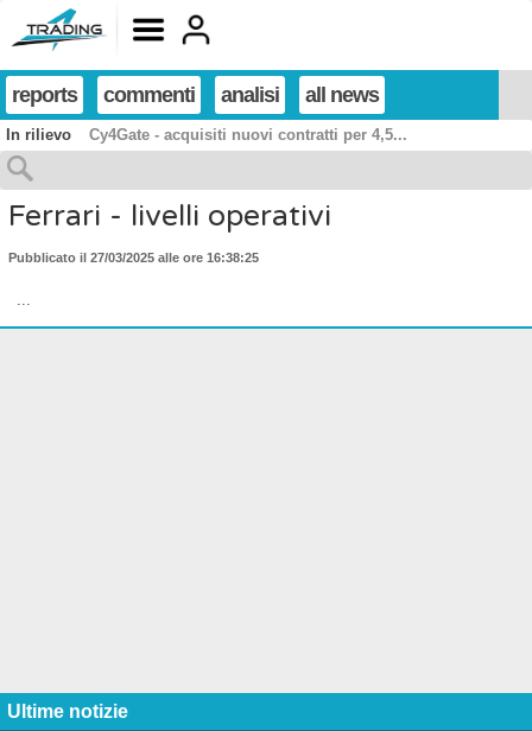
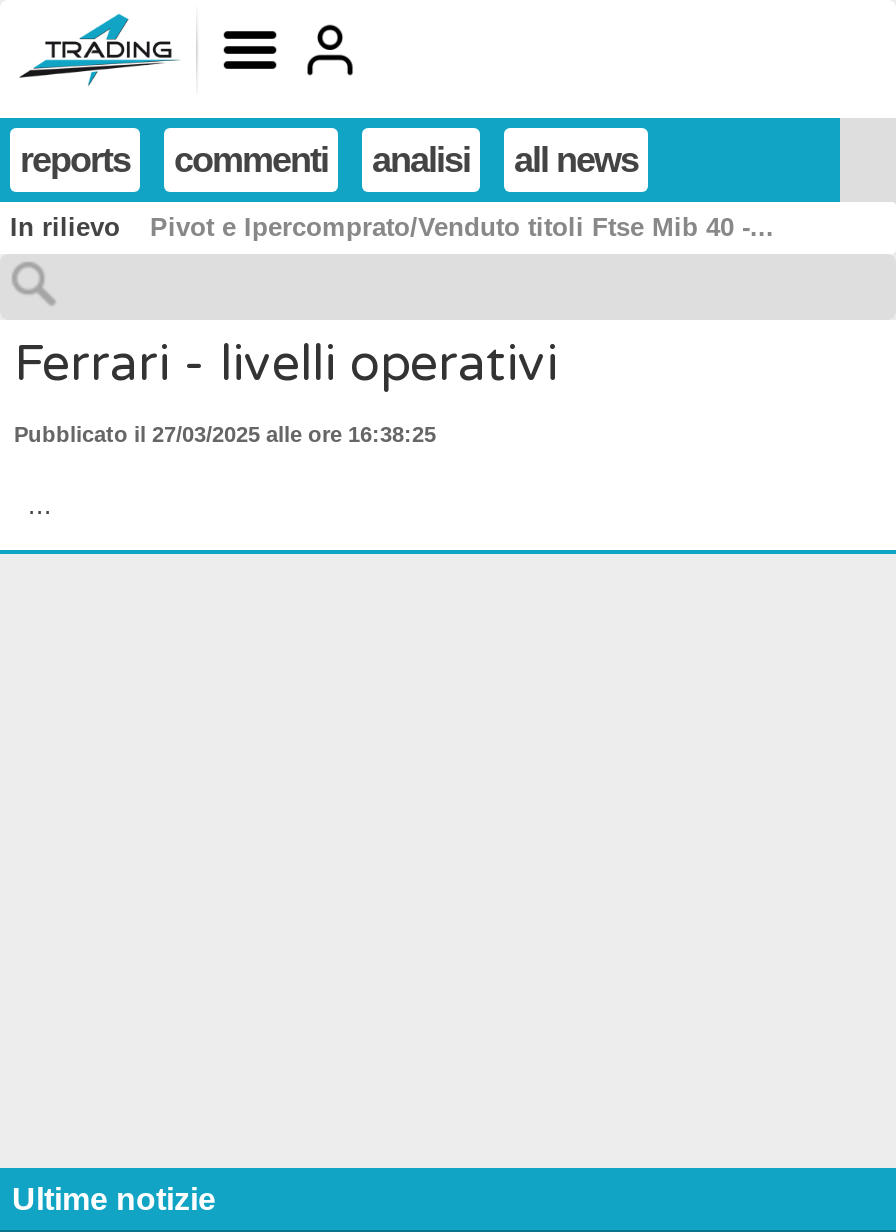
[89,126,407,144] Cy4Gate - acquisiti nuovi contratti per 4,5... -> [150,212,774,242] Pivot e Ipercomprato/Venduto titoli Ftse Mib 40 -...

